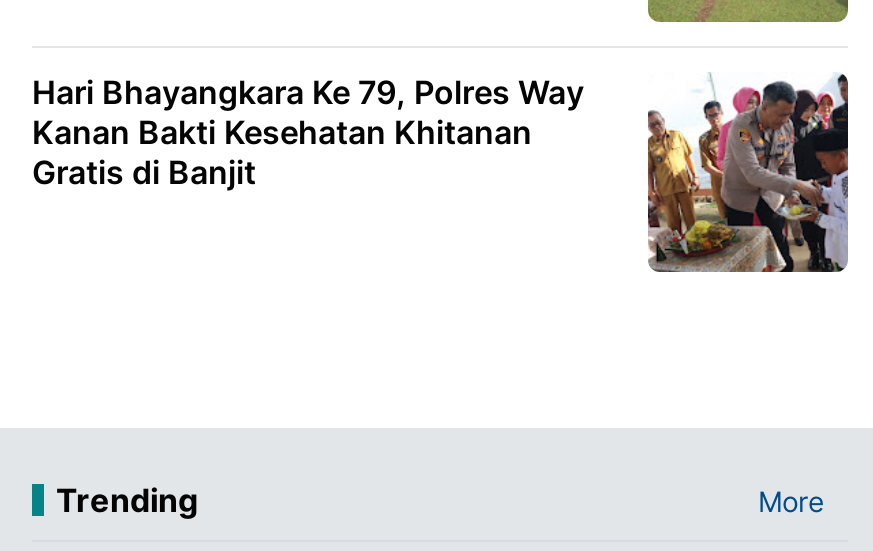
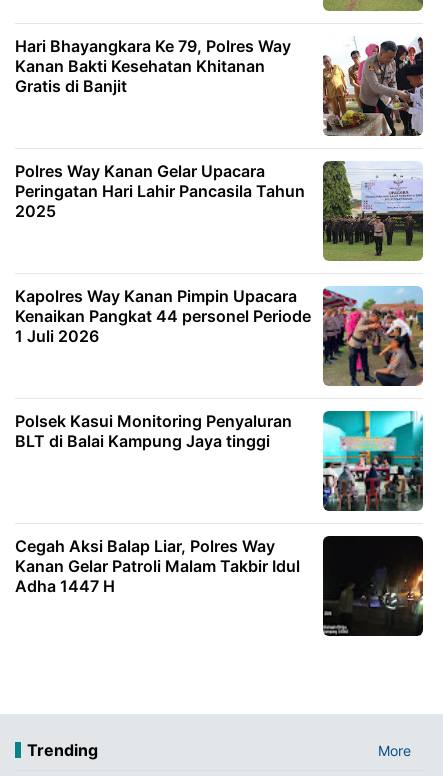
none -> [15,160,423,262] [image] | Polres Way Kanan Gelar Upacara | Peringatan Hari Lahir Pancasila Tahun | 2025
none -> [15,286,424,387] [image] | Kapolres Way Kanan Pimpin Upacara | Kenaikan Pangkat 44 personel Periode | 1 Juli 2026
none -> [15,410,424,512] [image] | Polsek Kasui Monitoring Penyaluran | BLT di Balai Kampung Jaya tinggi
none -> [15,535,424,637] [image] | Cegah Aksi Balap Liar, Polres Way | Kanan Gelar Patroli Malam Takbir Idul | Adha 1447 H

